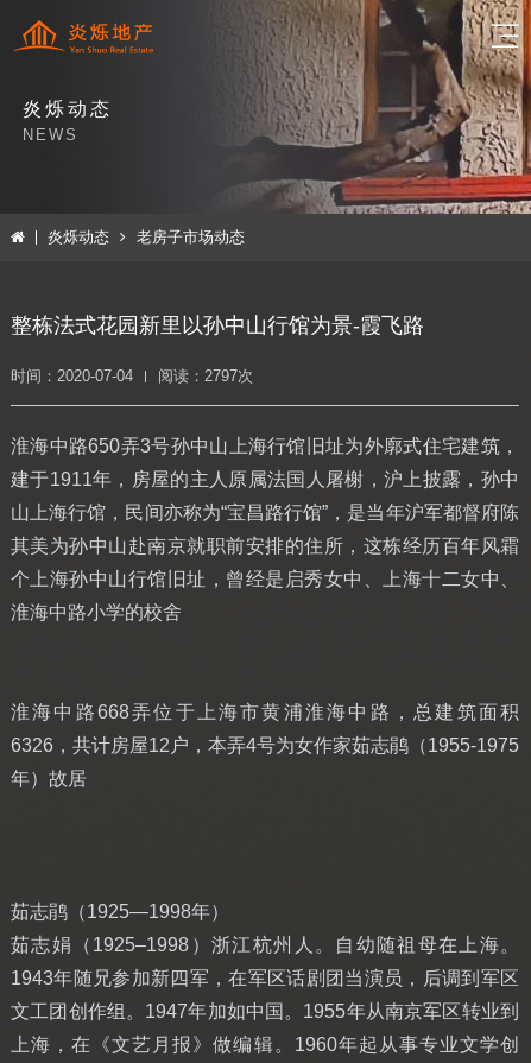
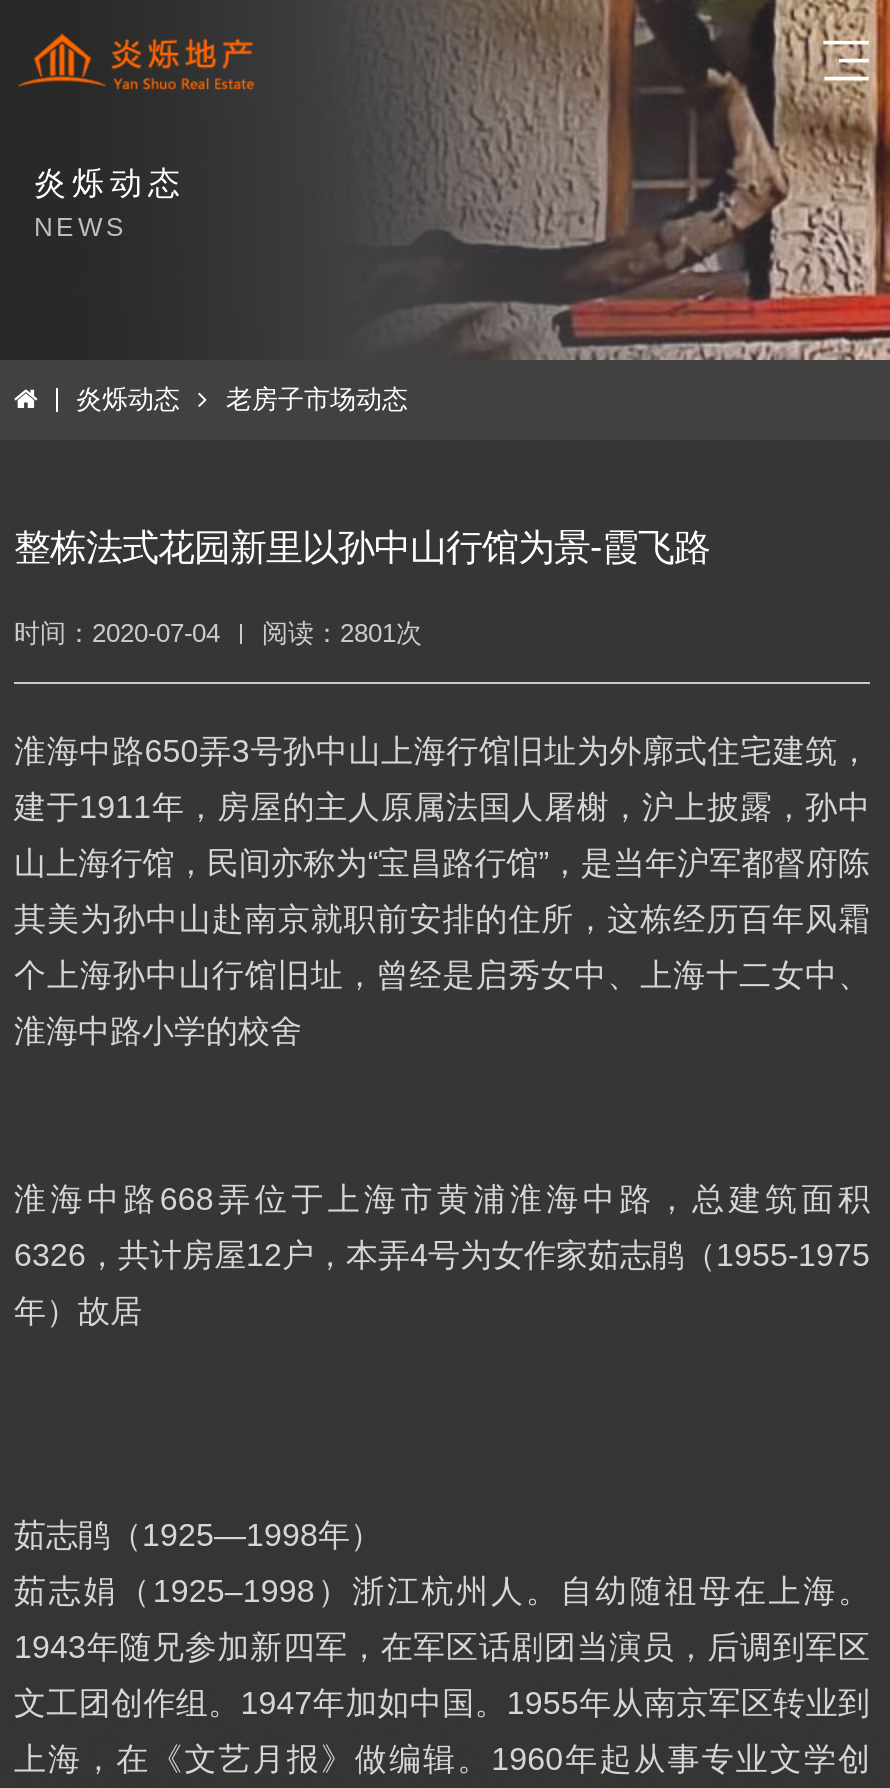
[11,367,253,385] 时间：2020-07-04 阅读：2797次 -> [14,618,422,648] 时间：2020-07-04 阅读：2801次

